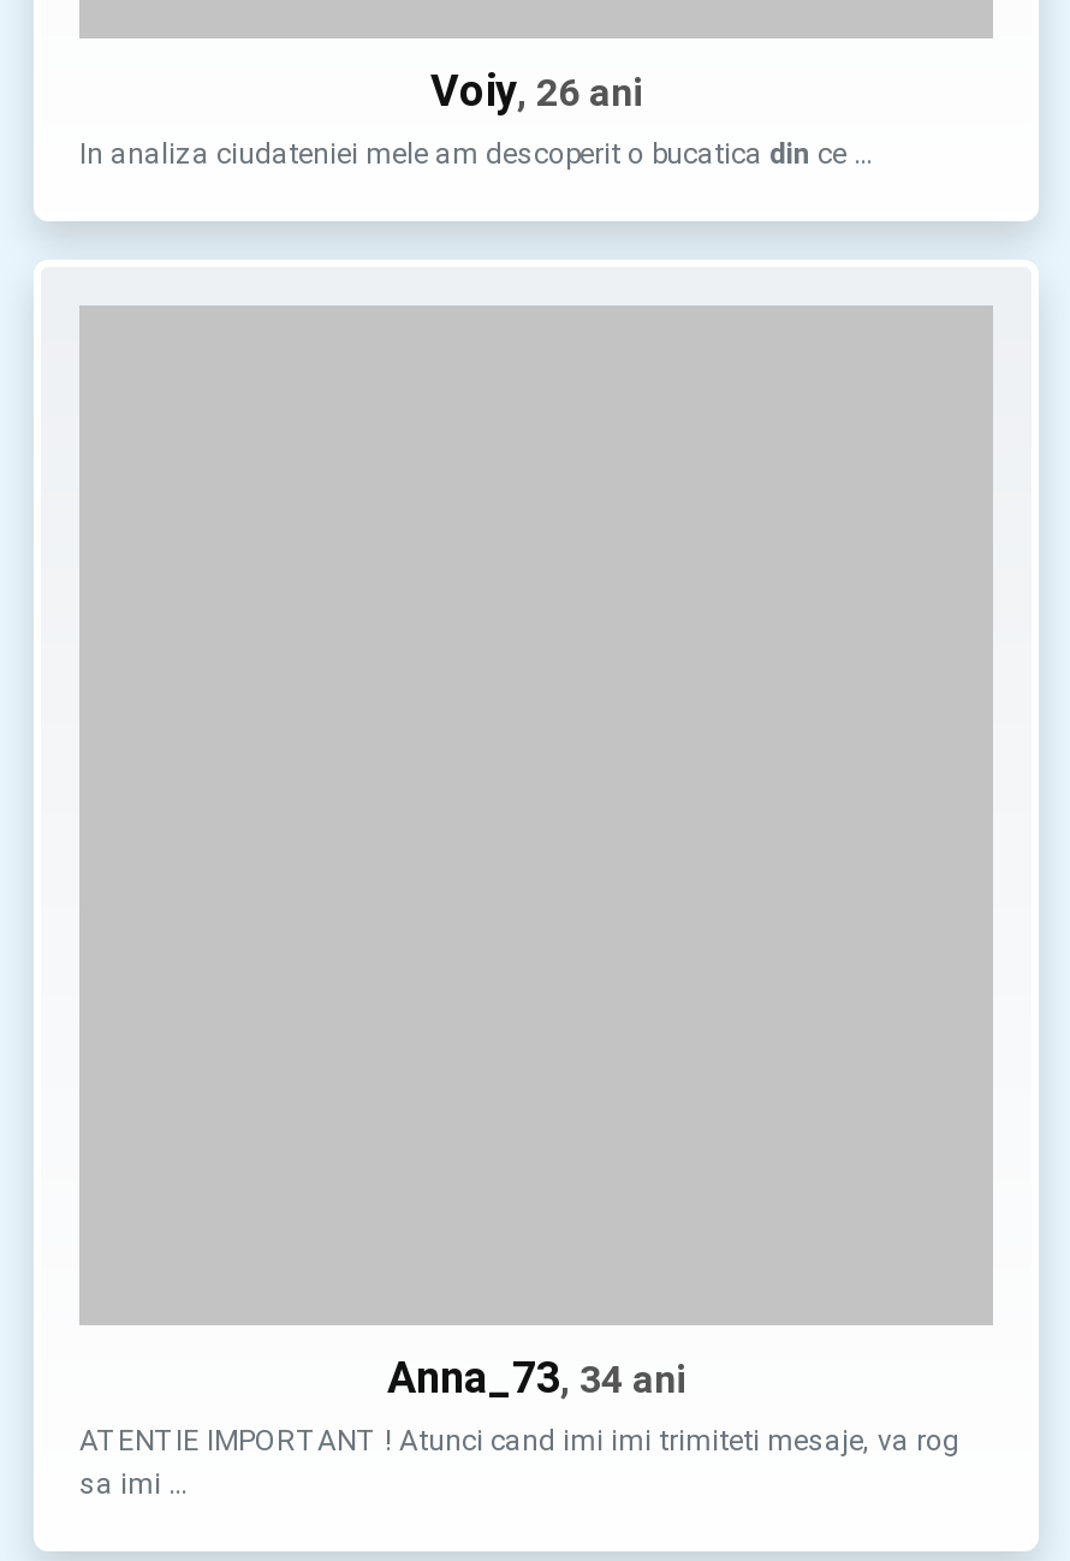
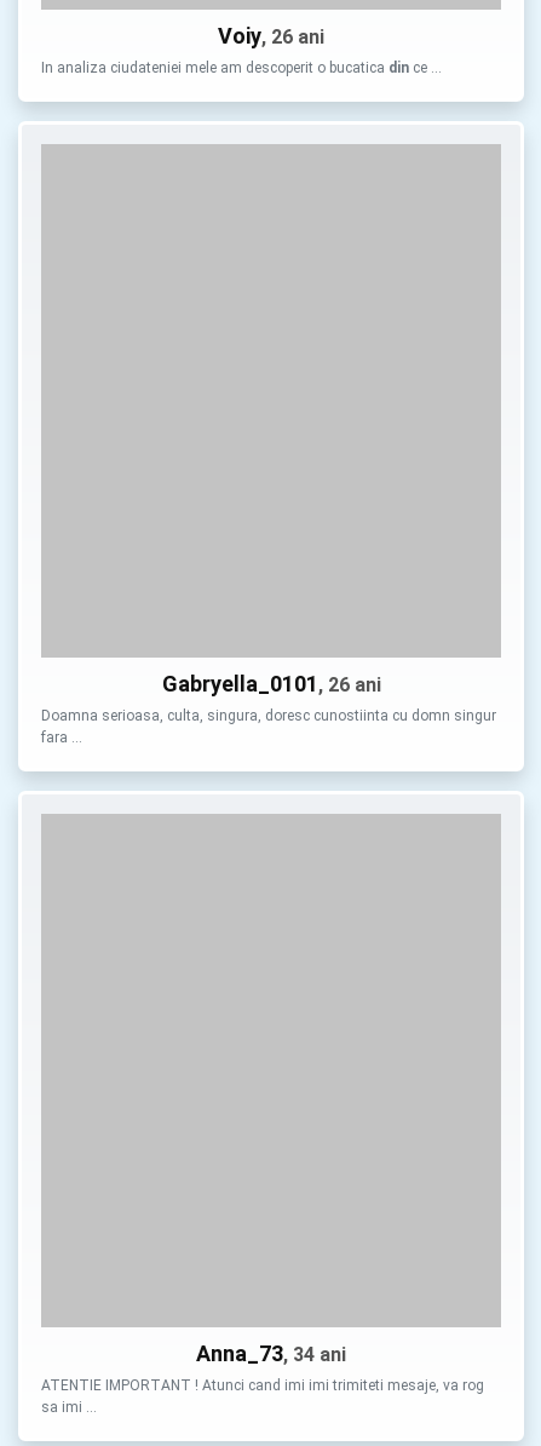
none -> [41,671,496,746] Gabryella_0101, 26 ani | Doamna serioasa, culta, singura, doresc cunostiinta cu domn singur | fara …

